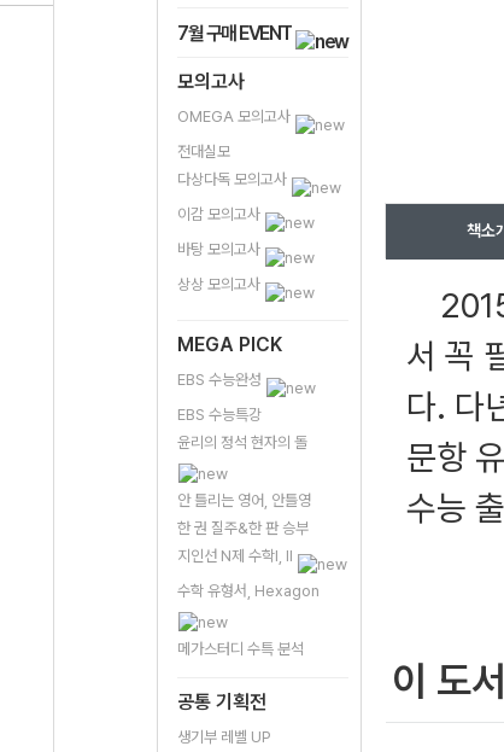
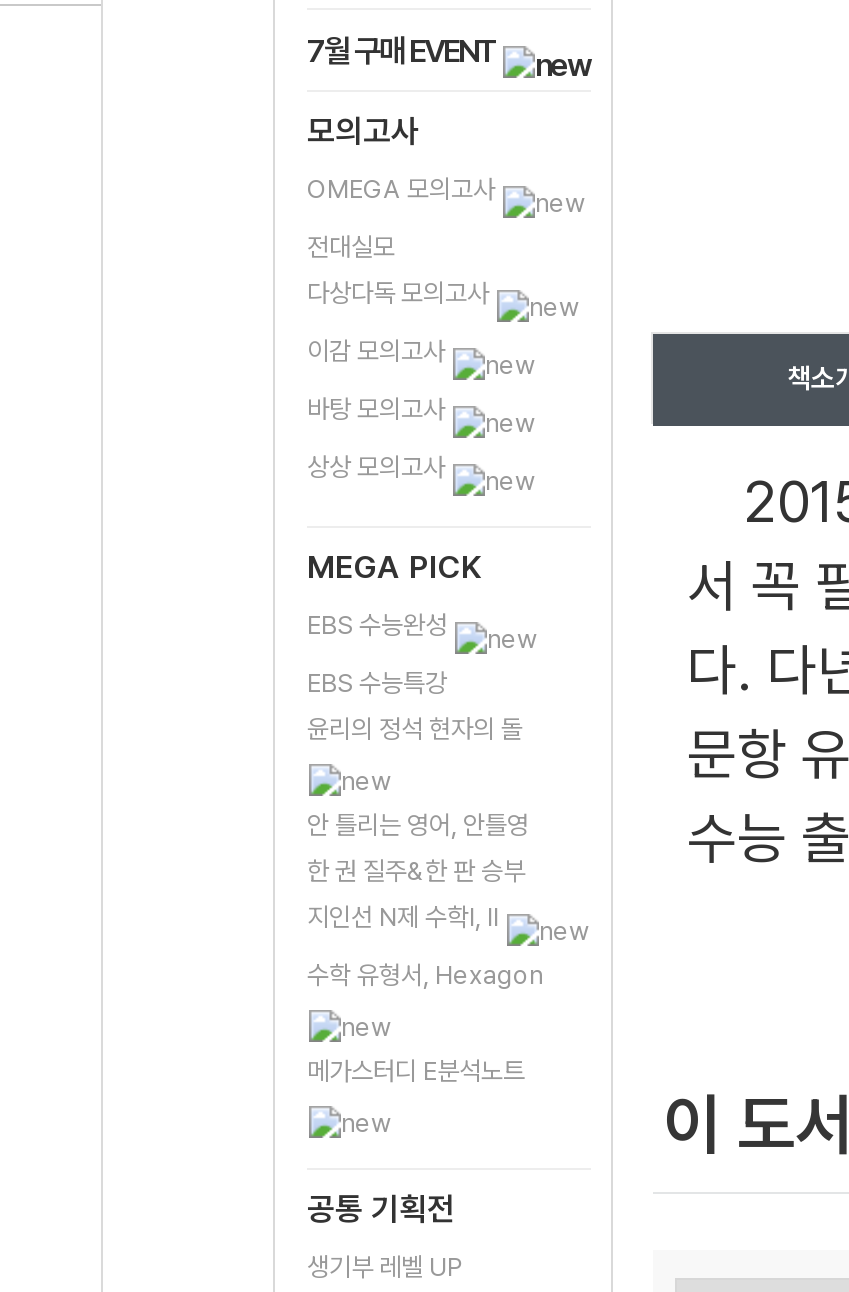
[177,640,304,658] 메가스터디 수특 분석 -> [307,1056,525,1086] 메가스터디 E분석노트

